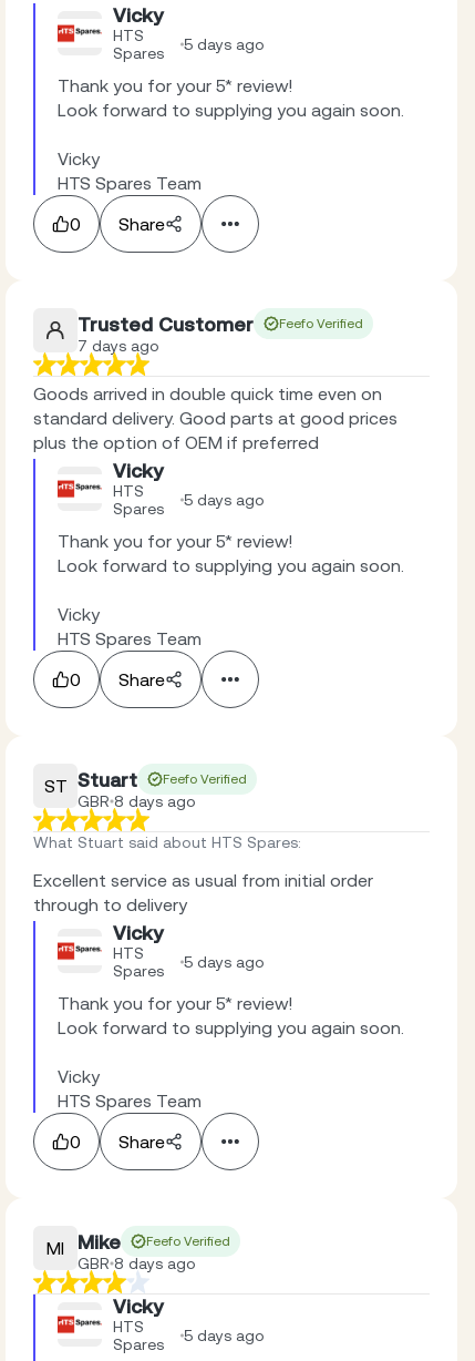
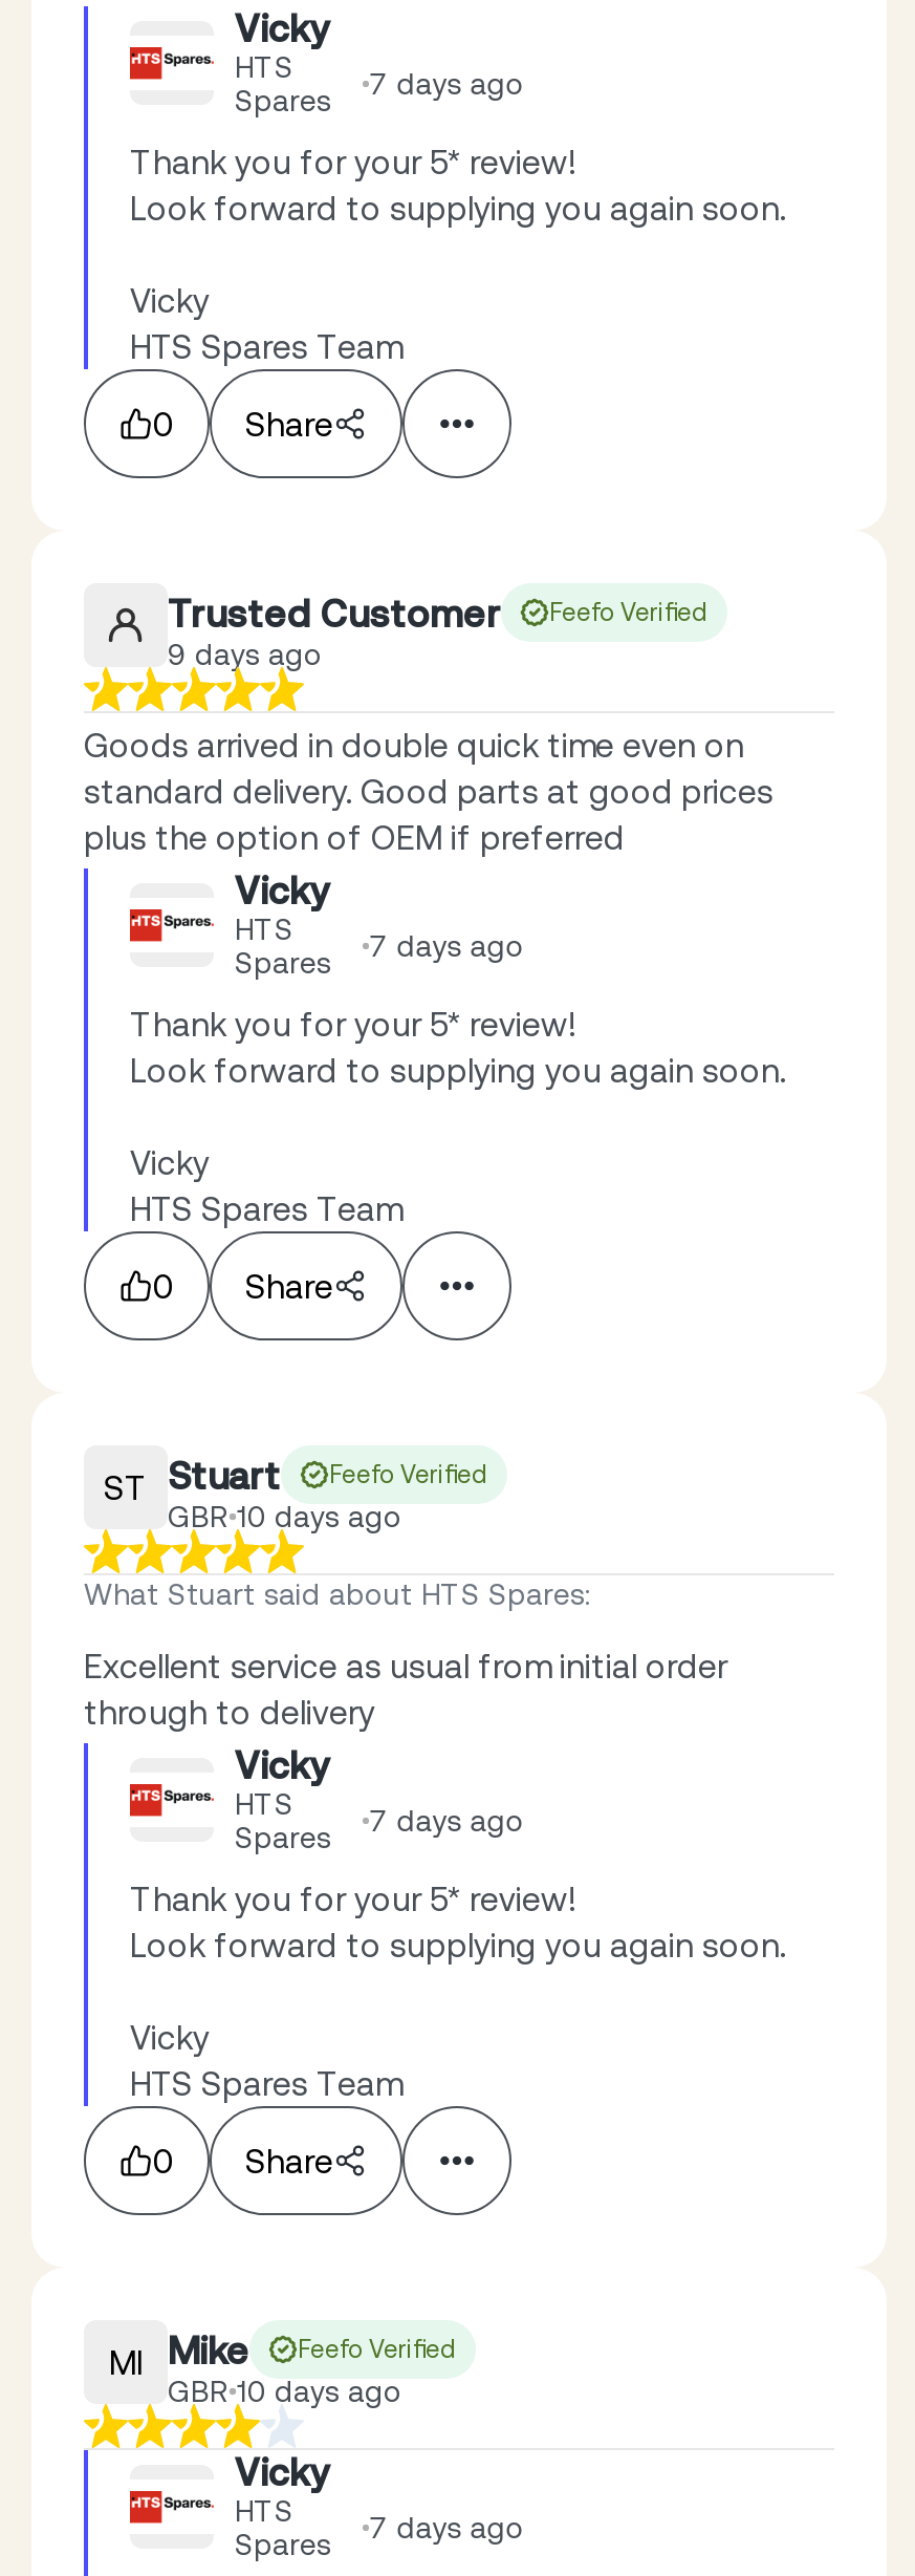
[113,36,265,62] Spares 5 days ago -> [235,68,525,118] Spares 7 days ago
[78,337,159,355] 7 days ago -> [168,638,323,672] 9 days ago
[113,491,265,518] Spares 5 days ago -> [235,930,525,980] Spares 7 days ago
[78,793,196,811] GBR 8 days ago -> [168,1500,402,1534] GBR 10 days ago
[113,953,265,980] Spares 5 days ago -> [235,1805,525,1855] Spares 7 days ago
[78,1255,196,1273] GBR 8 days ago -> [168,2375,402,2409] GBR 10 days ago
[113,1327,265,1354] Spares 5 days ago -> [235,2512,525,2562] Spares 7 days ago

